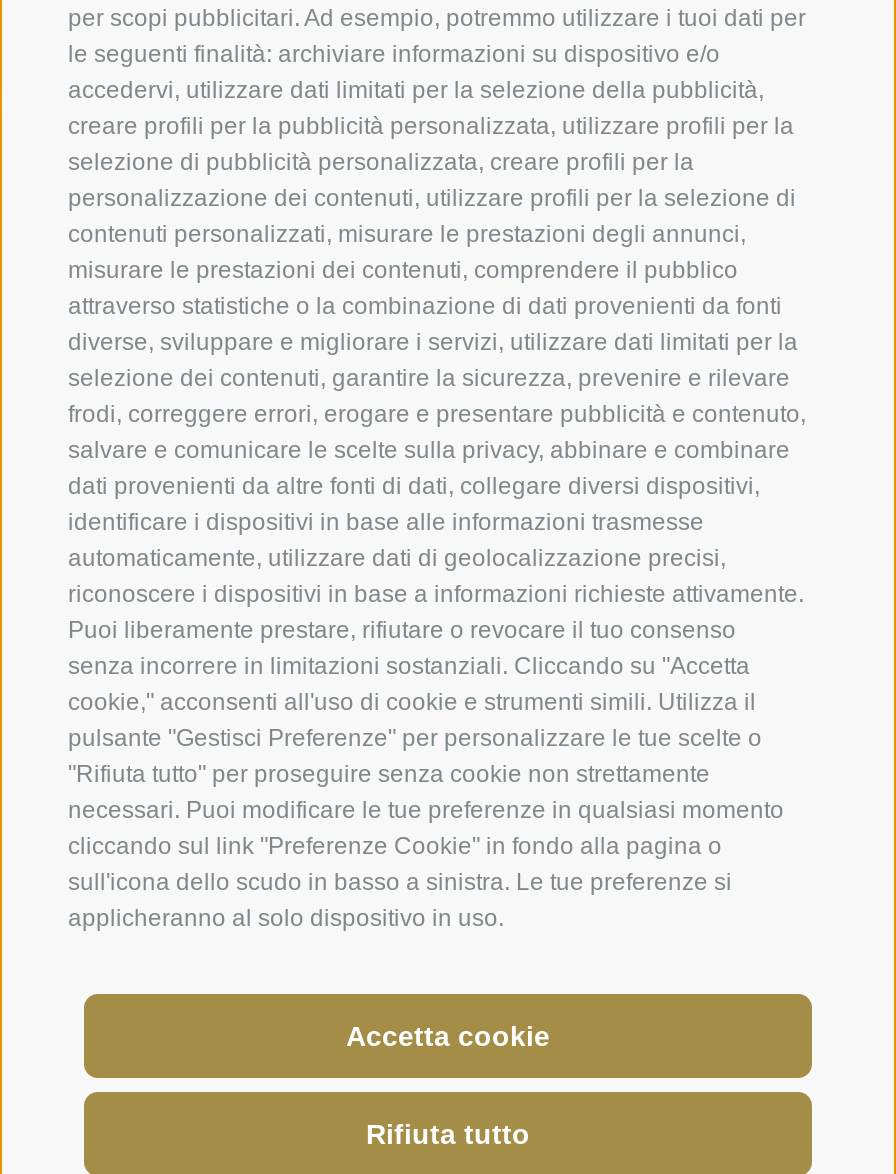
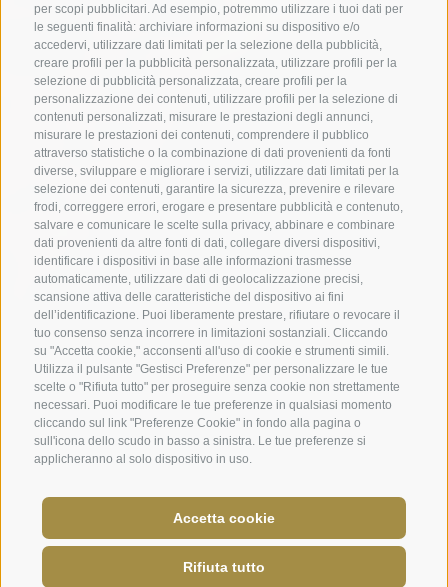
[68,580,804,788] riconoscere i dispositivi in base a informazioni richieste attivamente. | Puoi liberamente prestare, rifiutare o revocare il tuo consenso | senza incorrere in limitazioni sostanziali. Cliccando su "Accetta | cookie," acconsenti all'uso di cookie e strumenti simili. Utilizza il | pulsante "Gestisci Preferenze" per personalizzare le tue scelte o | "Rifiuta tutto" per proseguire senza cookie non strettamente -> [34,290,400,394] scansione attiva delle caratteristiche del dispositivo ai fini | dell’identificazione. Puoi liberamente prestare, rifiutare o revocare il | tuo consenso senza incorrere in limitazioni sostanziali. Cliccando | su "Accetta cookie," acconsenti all'uso di cookie e strumenti simili. | Utilizza il pulsante "Gestisci Preferenze" per personalizzare le tue | scelte o "Rifiuta tutto" per proseguire senza cookie non strettamente

